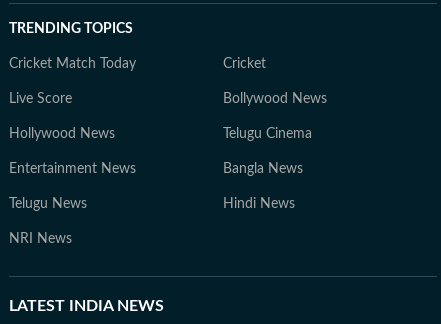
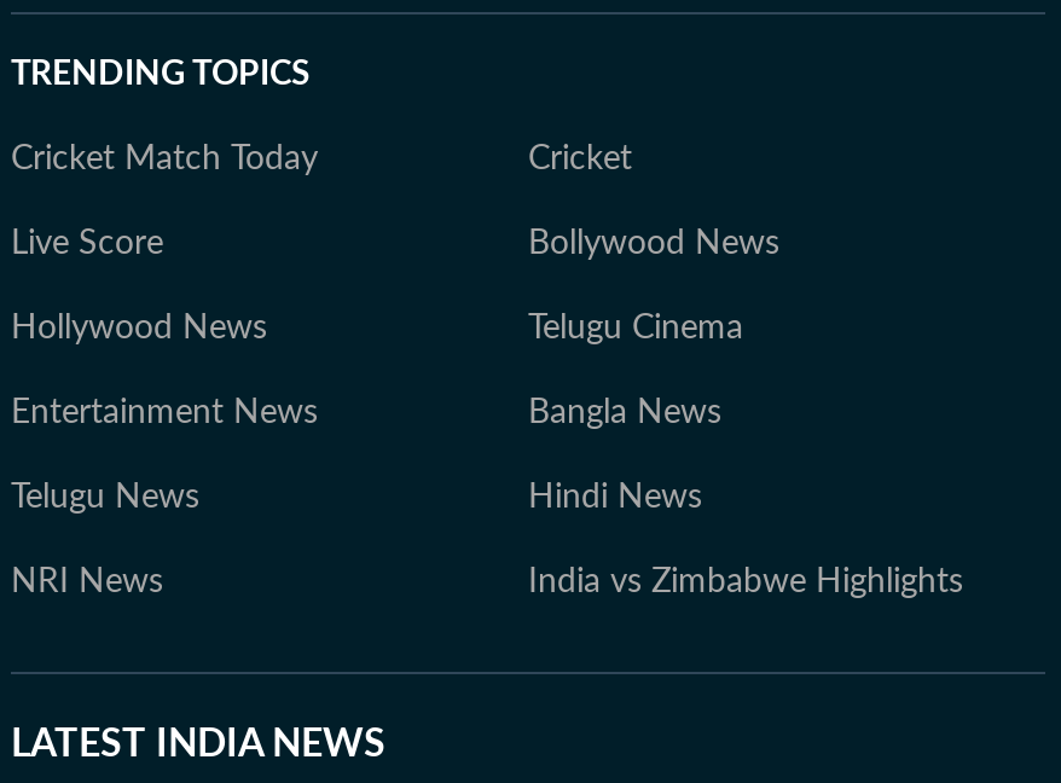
none -> [528,566,963,600] India vs Zimbabwe Highlights

